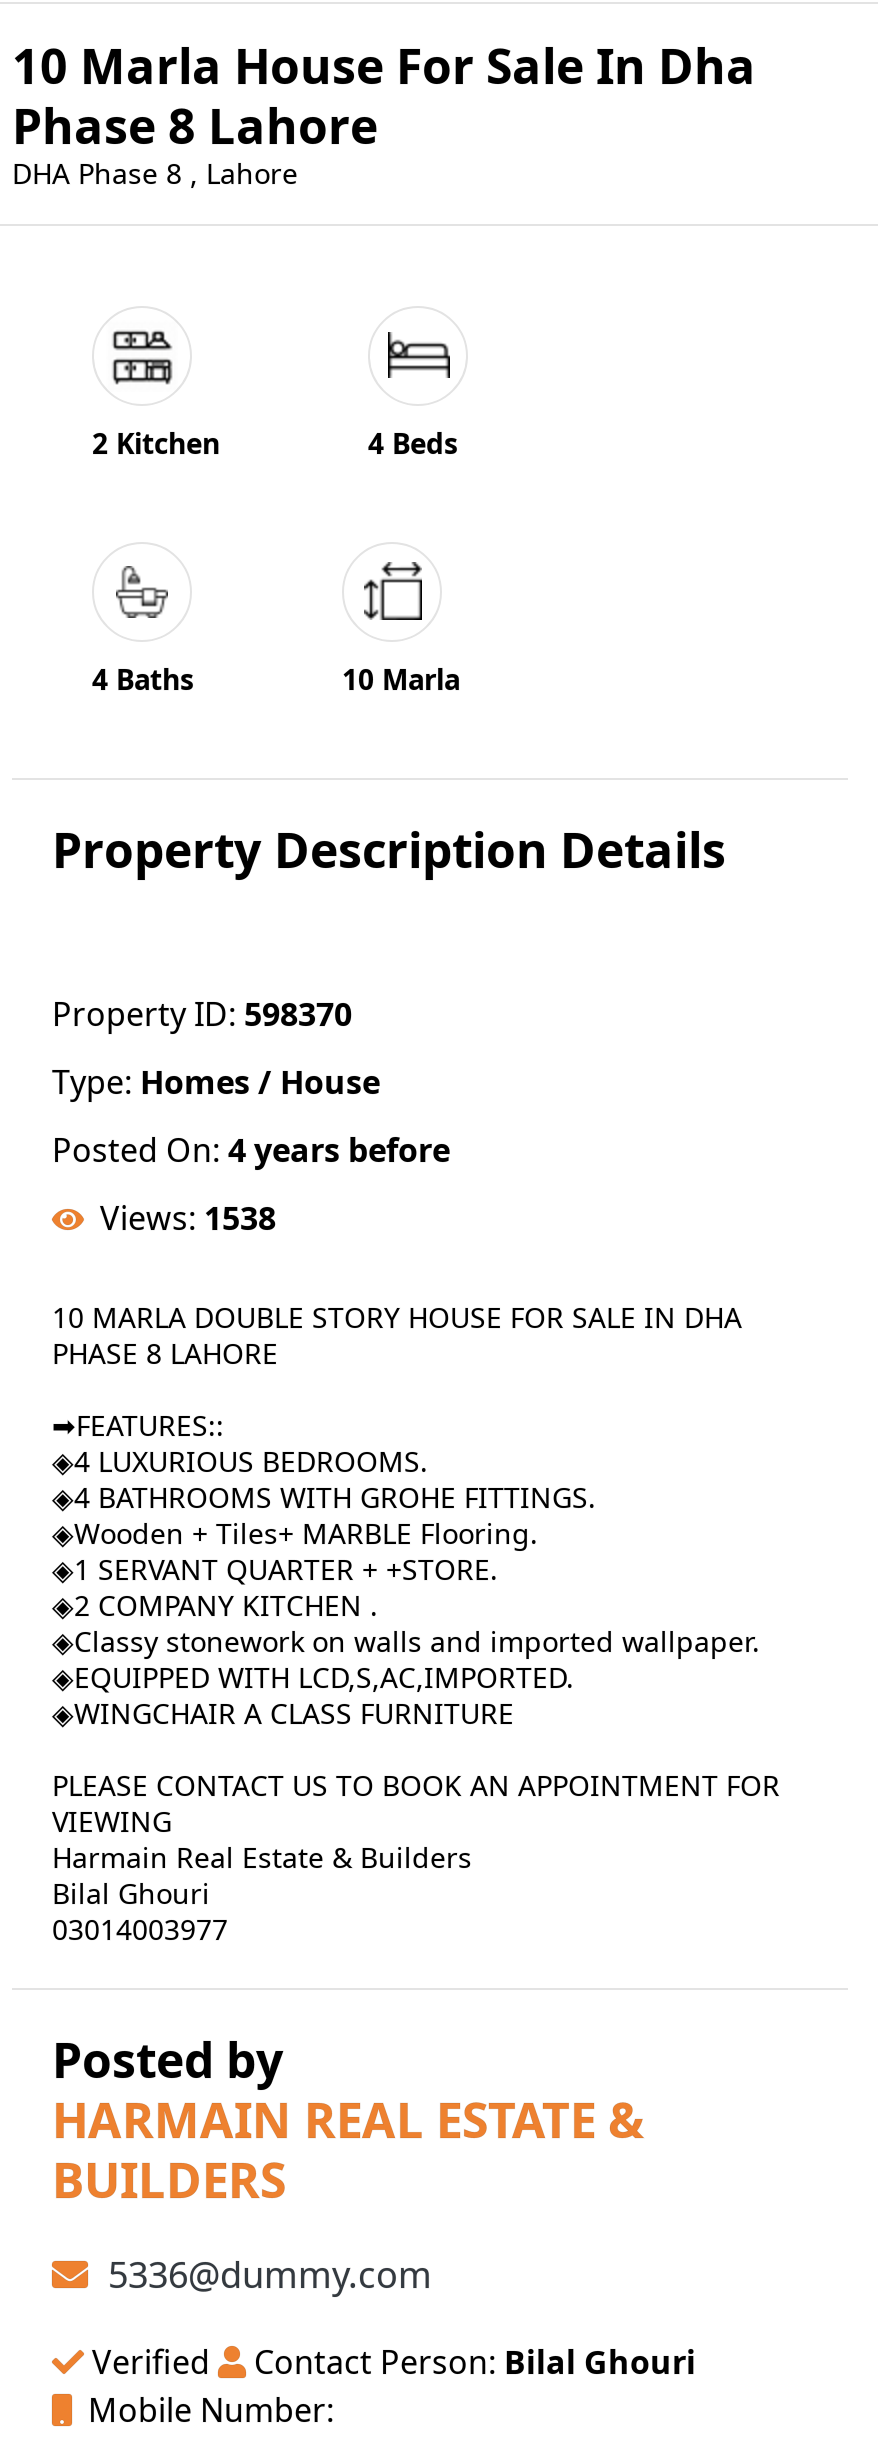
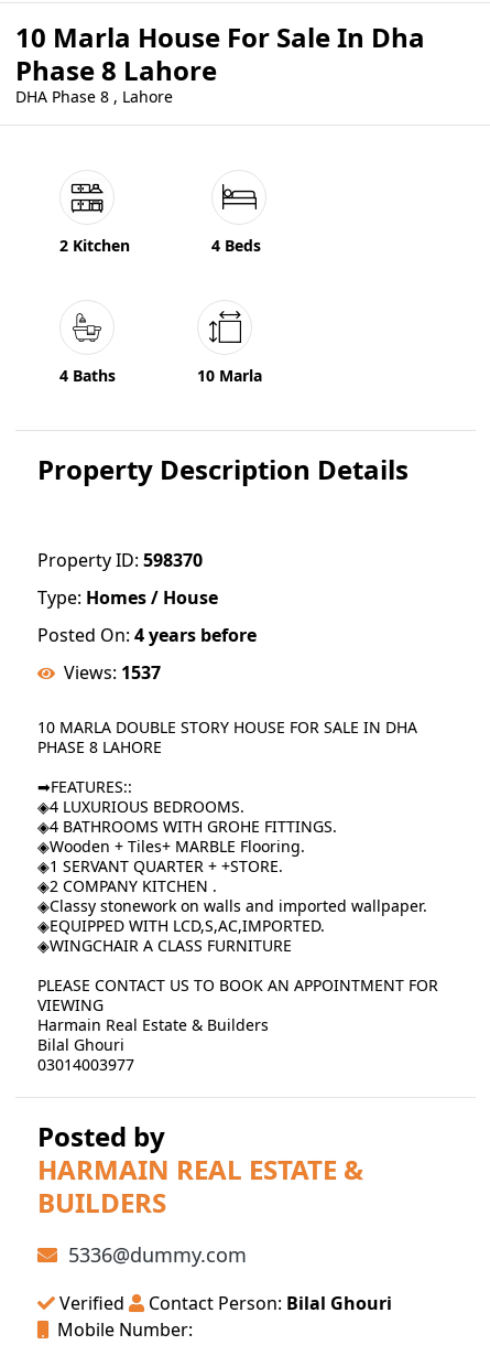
[100,1196,276,1240] Views: 1538 -> [64,661,161,685] Views: 1537

